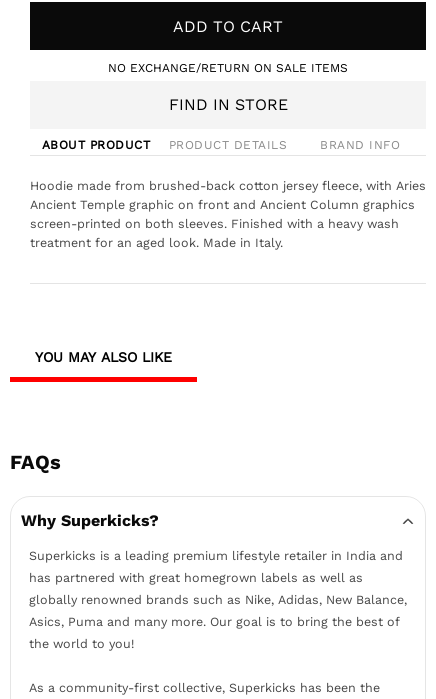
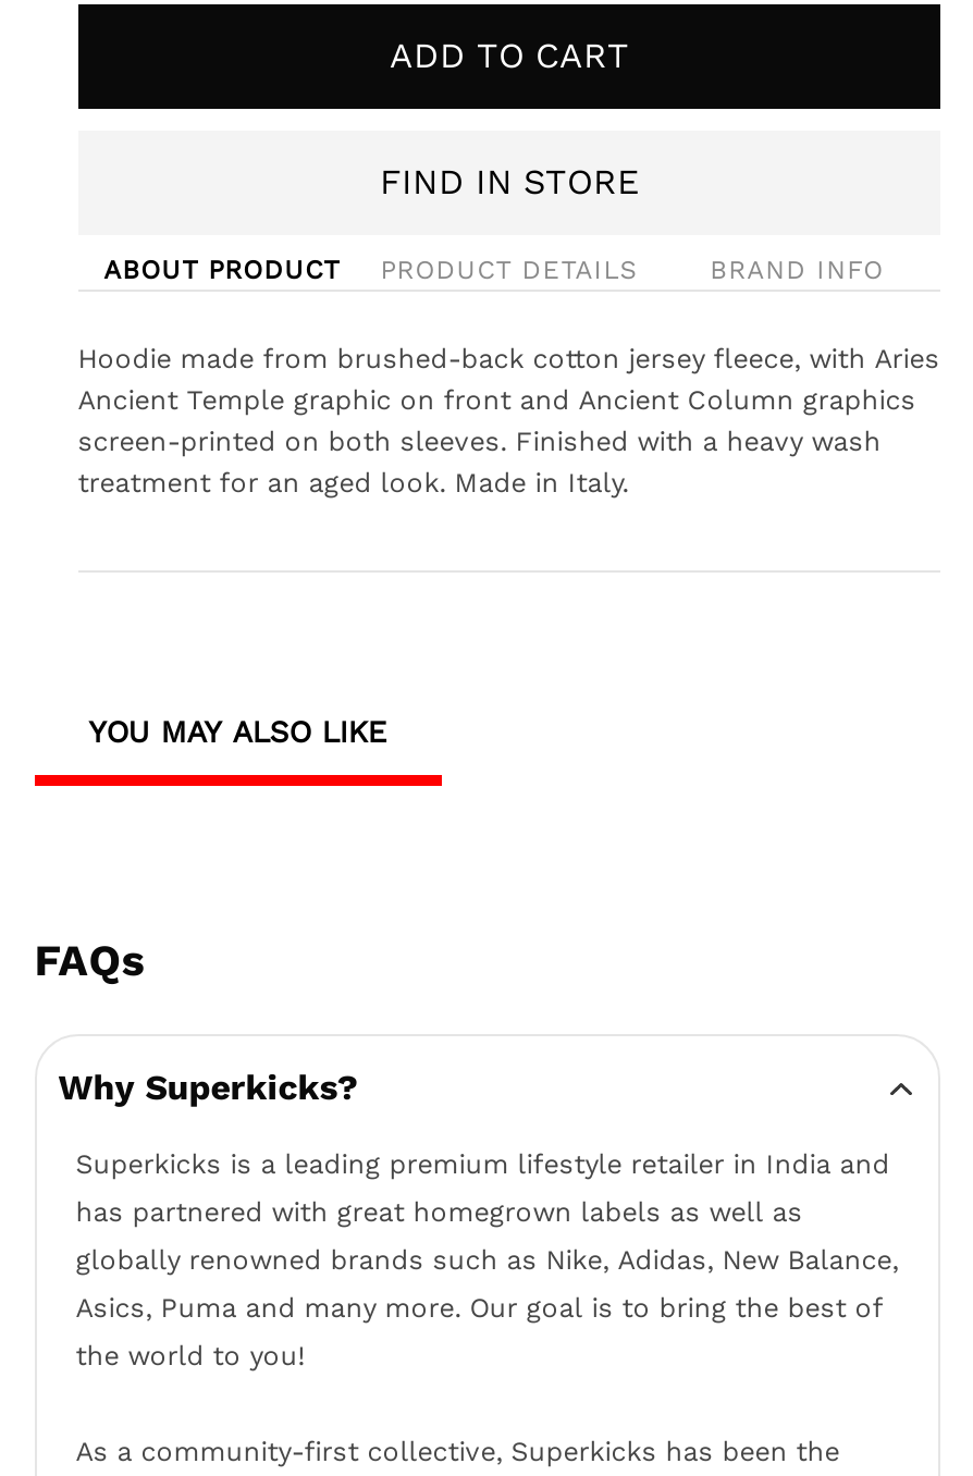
[108,61,348,75] NO EXCHANGE/RETURN ON SALE ITEMS -> none

